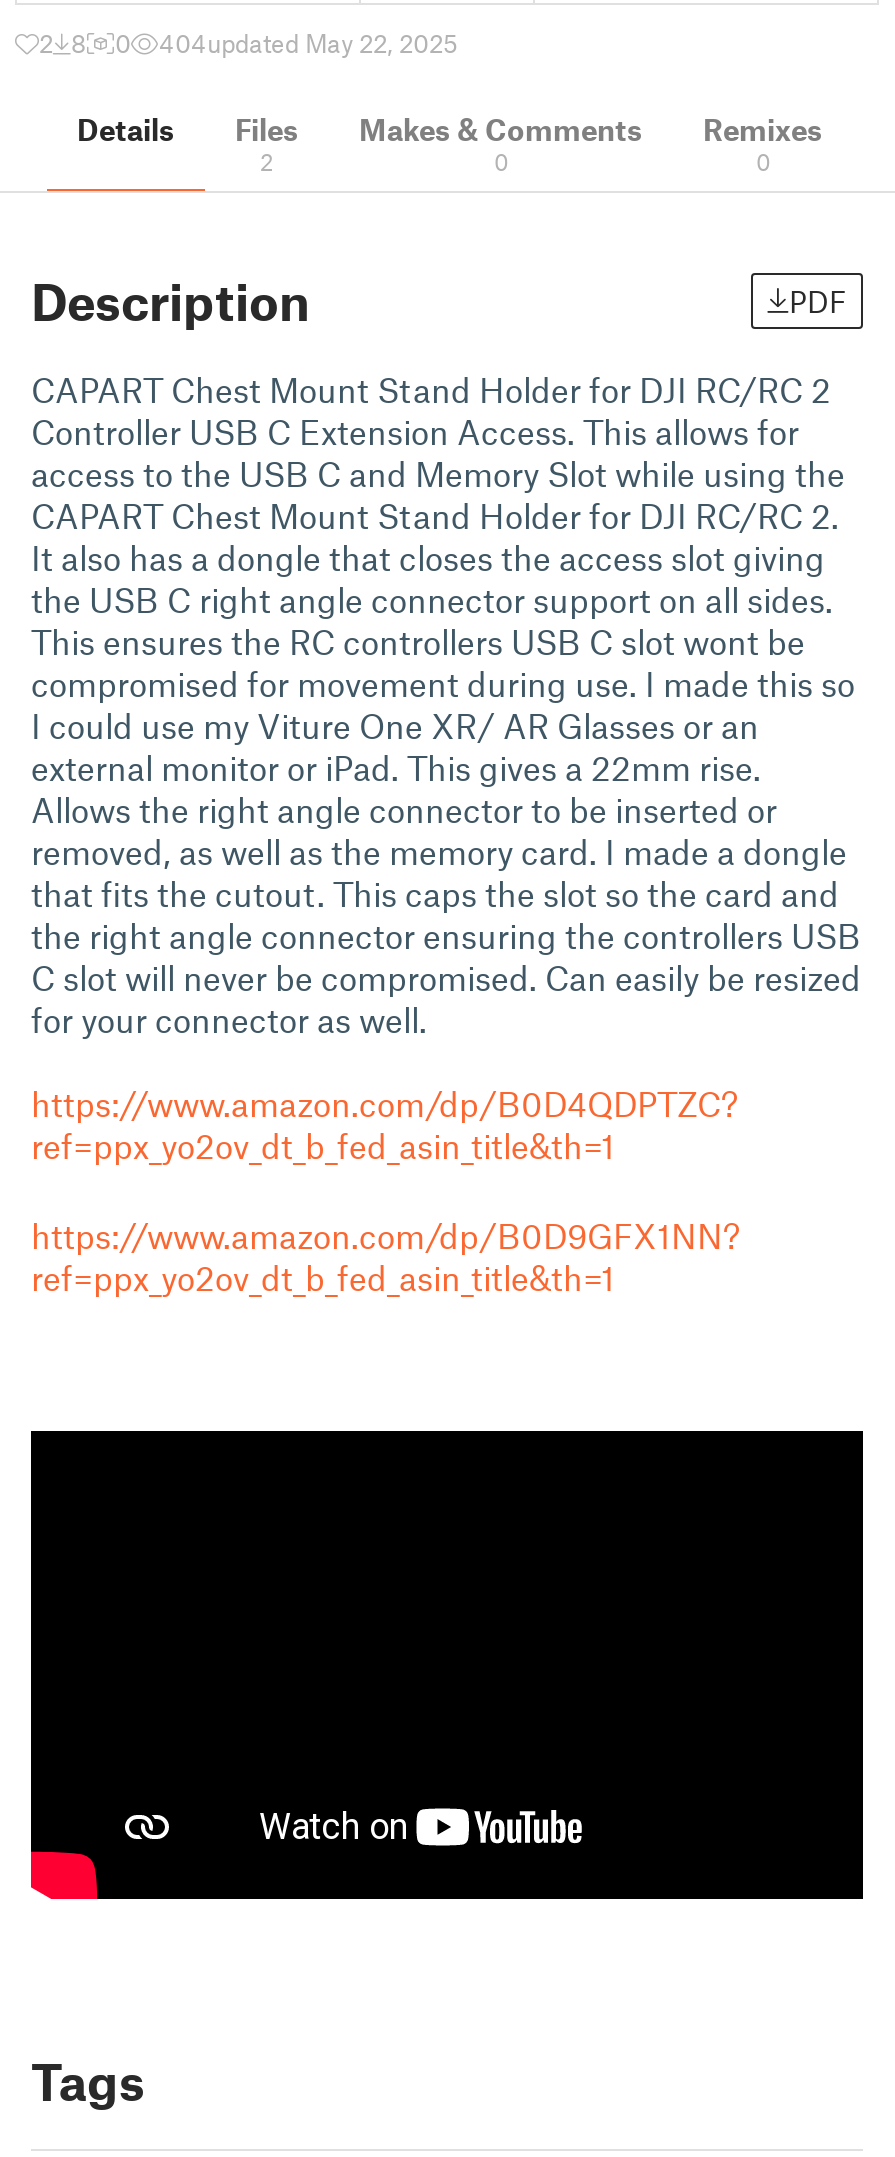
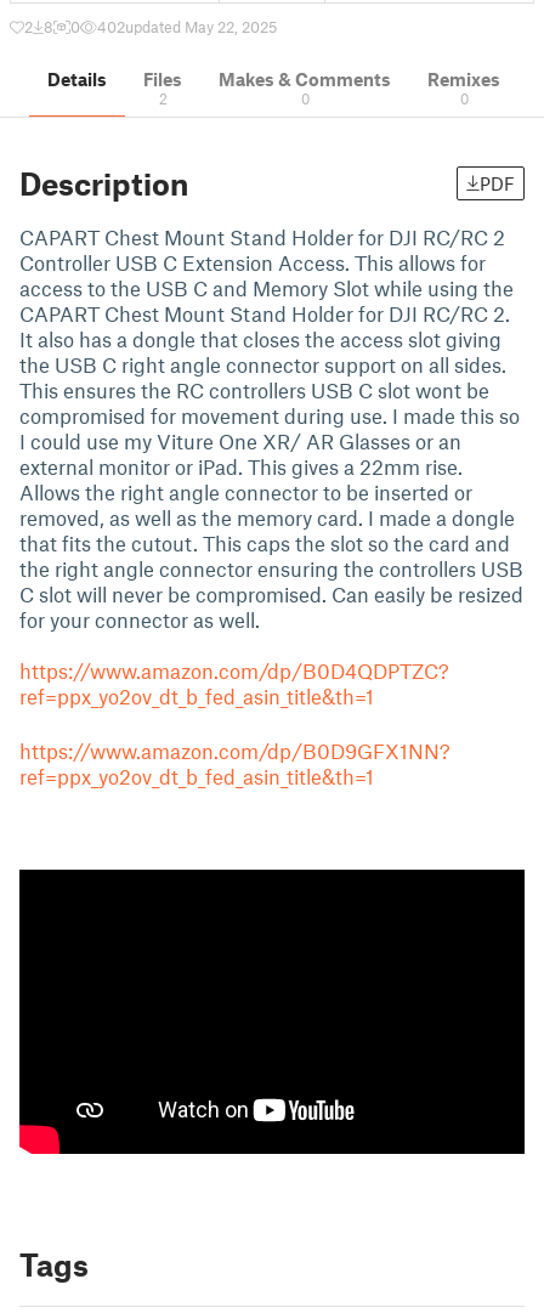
[159,27,457,59] 404updated May 22, 2025 -> [97,17,277,36] 402updated May 22, 2025

